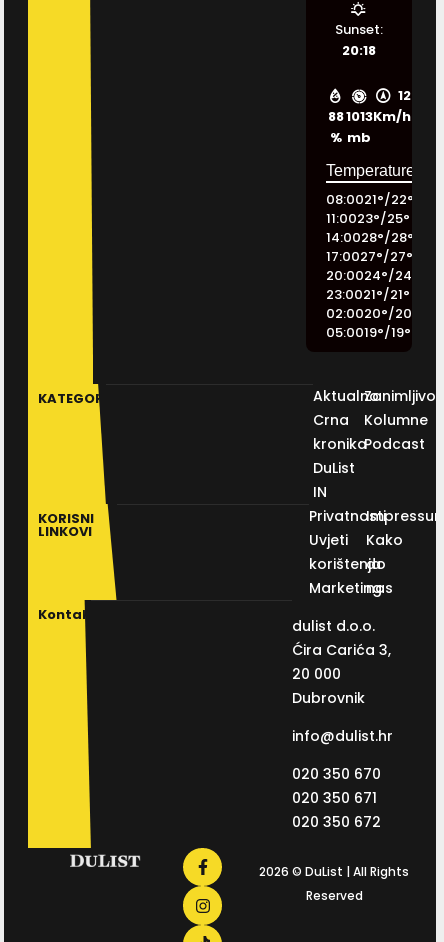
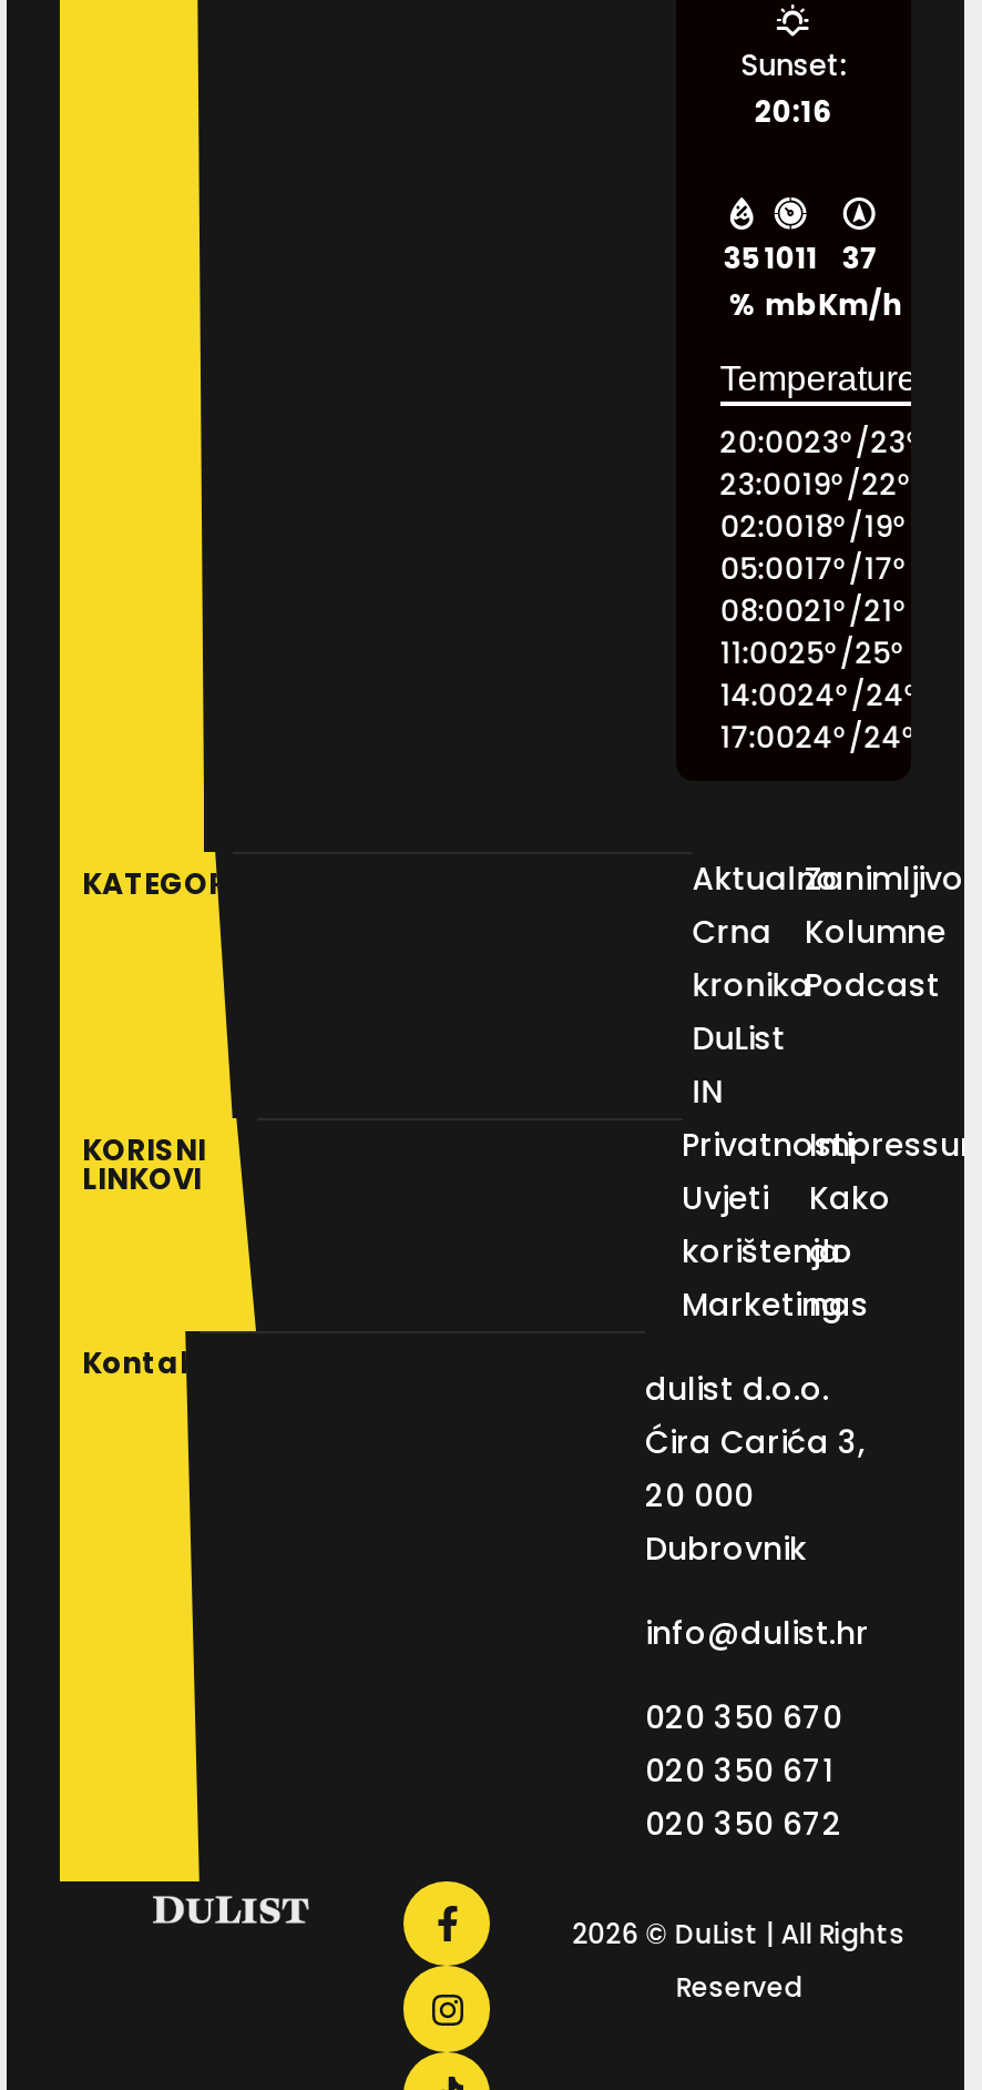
[342,41,376,60] 20:18 -> [755,91,832,133] 20:16
[397,86,410,105] 12 -> [842,237,878,280] 37
[328,107,344,126] 88 -> [723,237,761,280] 35
[346,107,373,126] 1013 -> [765,237,818,280] 1011
moved [373,107,411,126] -> [818,284,902,326]: Km/h
[326,190,414,209] 08:0021°/22 ° -> [720,422,921,464] 20:0023°/23 °
[326,209,410,228] 11:0023°/25° -> [720,464,913,506] 23:0019°/22°
[326,228,414,247] 14:0028°/28° -> [720,506,908,548] 02:0018°/19°
[326,247,413,266] 17:0027°/27° -> [720,548,908,590] 05:0017°/17°
[326,266,419,285] 20:0024°/24° -> [720,590,908,632] 08:0021°/21°
[326,285,410,304] 23:0021°/21° -> [720,632,906,674] 11:0025°/25°
[326,304,419,323] 02:0020°/20 ° -> [720,674,919,717] 14:0024°/24 °
[326,323,411,342] 05:0019°/19° -> [720,717,917,759] 17:0024°/24°

